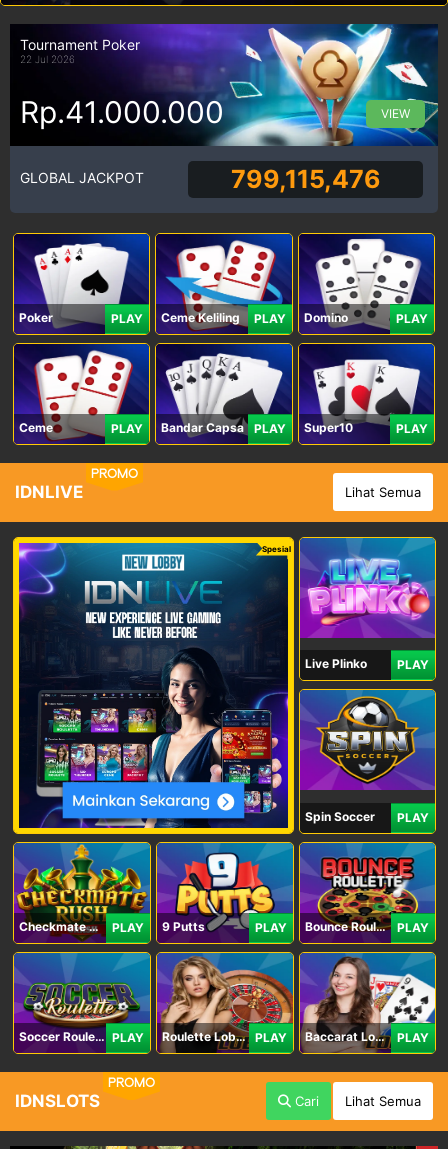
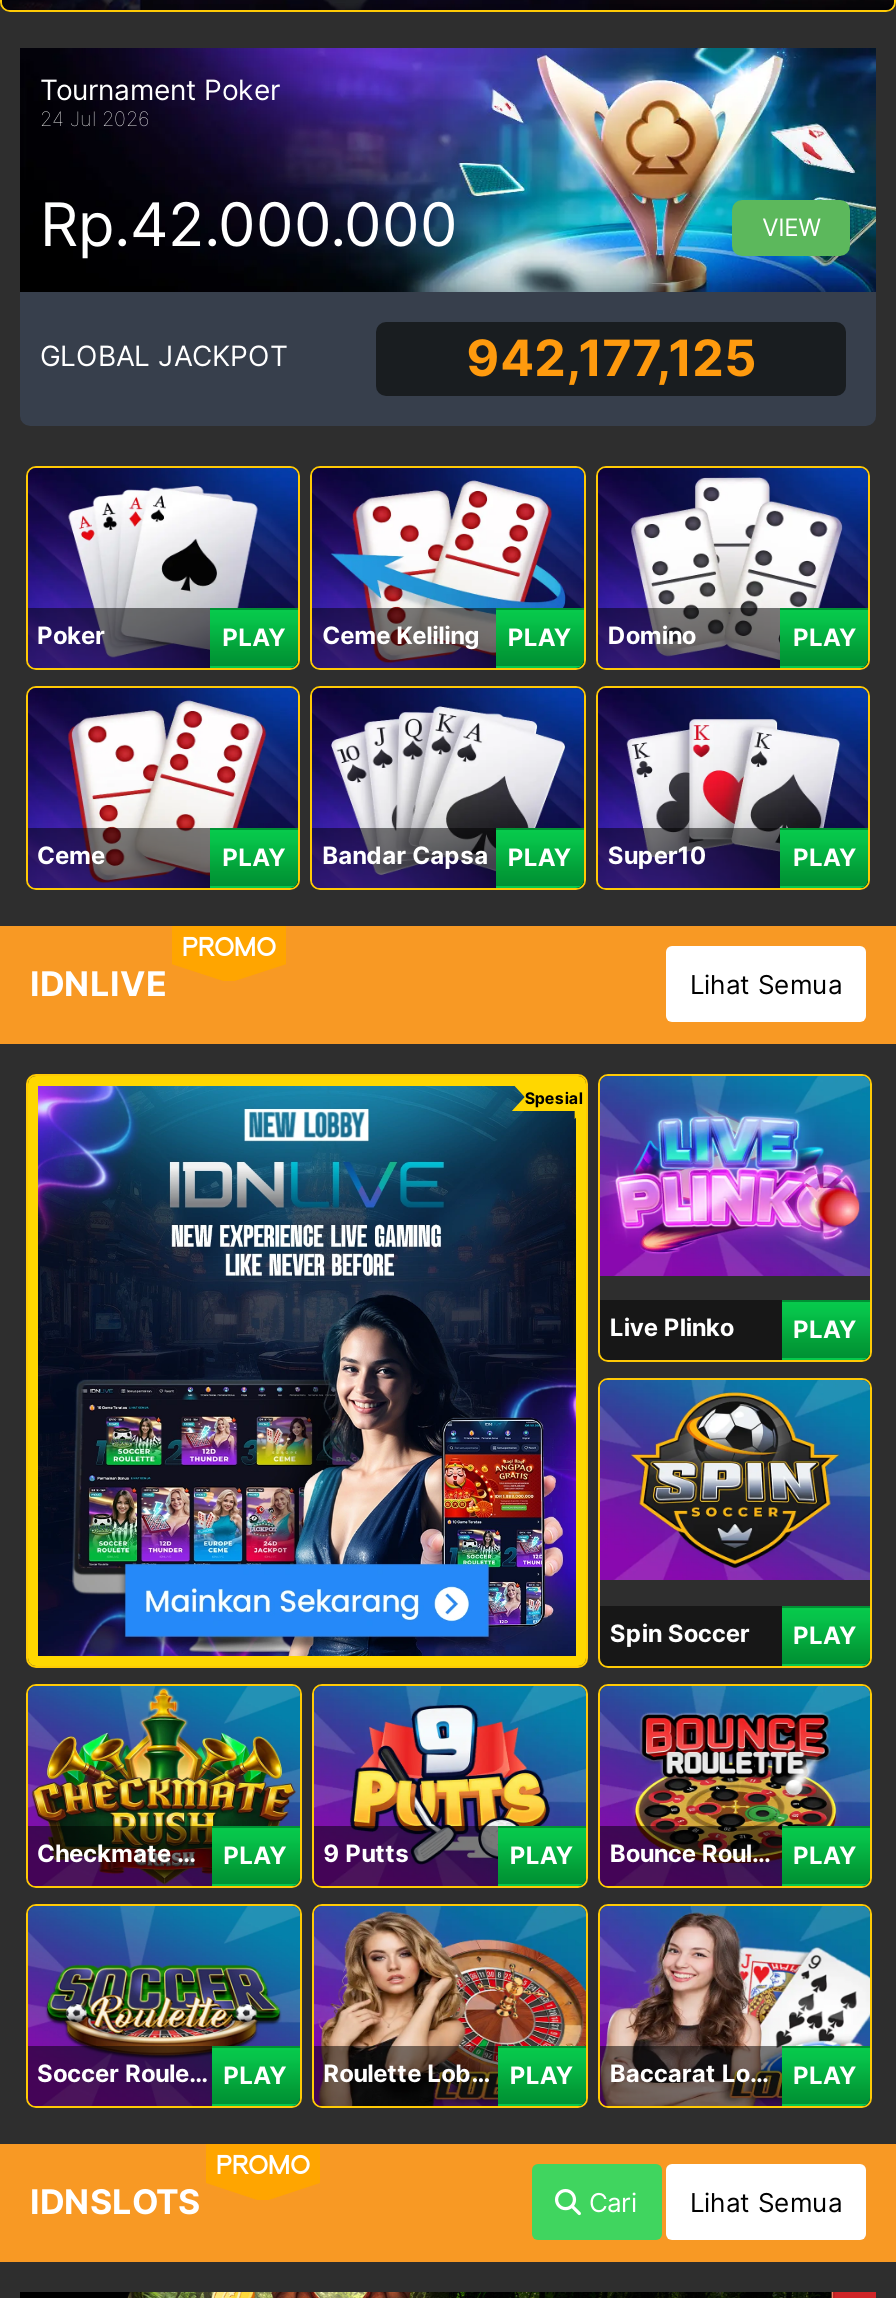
[20,53,75,65] 22 Jul 2026 -> [40,107,150,131] 24 Jul 2026
[20,94,224,130] Rp.41.000.000 -> [40,188,458,260] Rp.42.000.000
[231,163,381,193] 799,115,476 -> [466,327,756,387] 942,177,125

